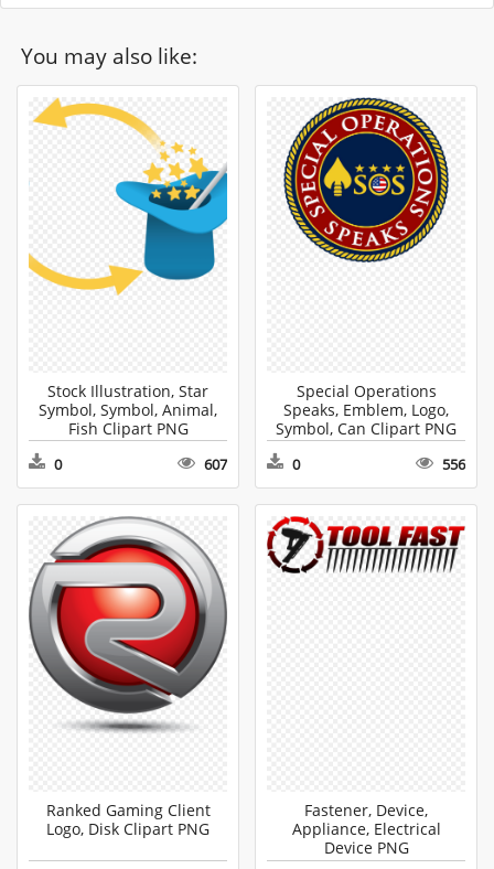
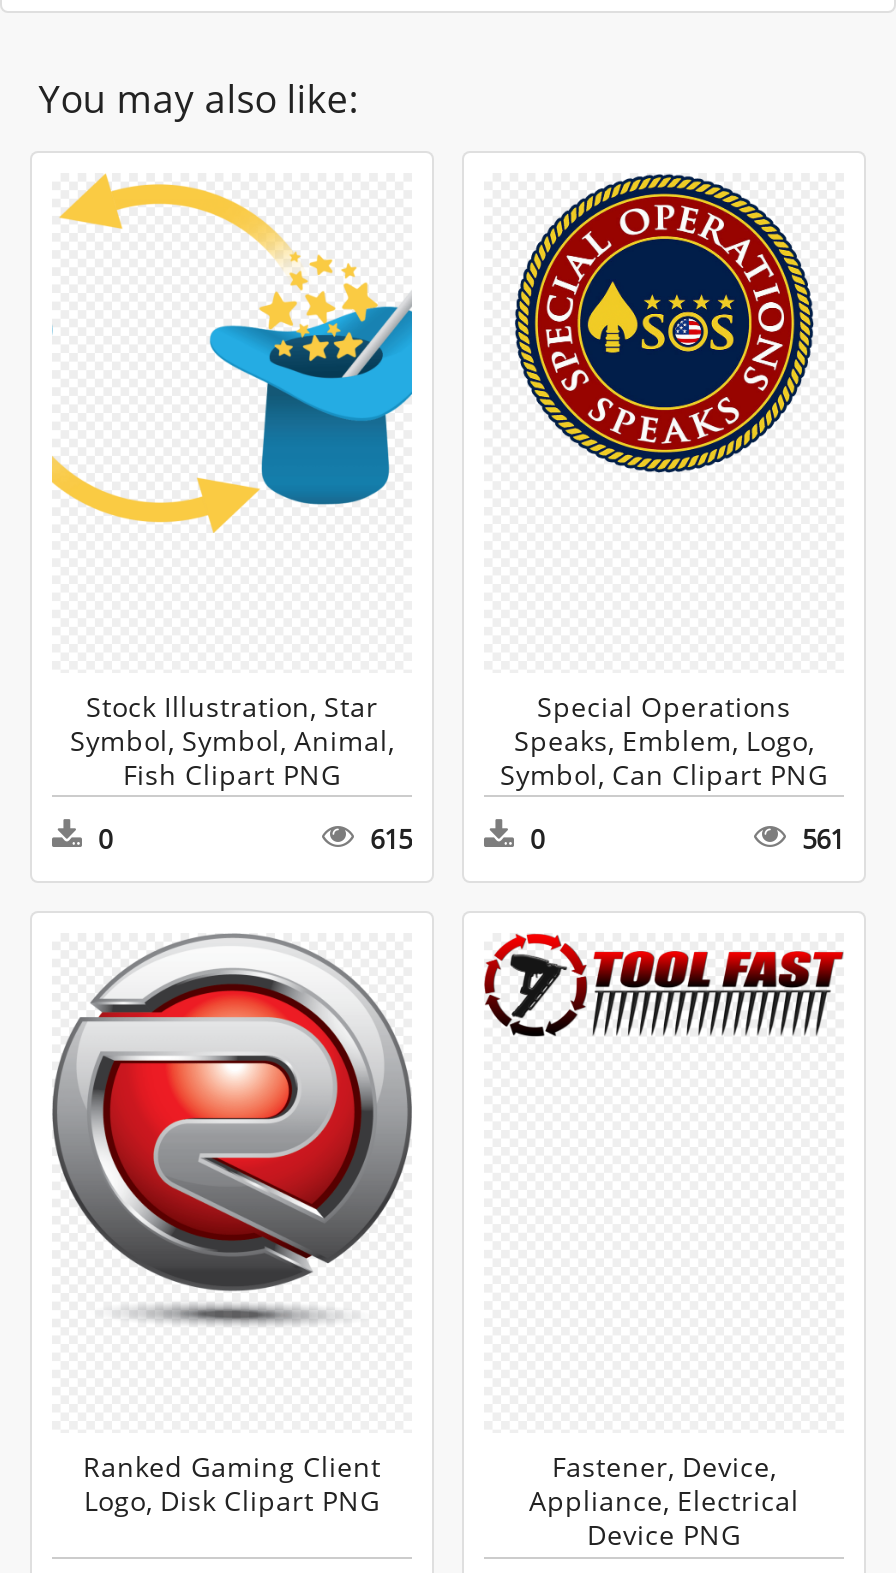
[204,454,227,474] 607 -> [370,821,412,857] 615
[442,454,465,474] 556 -> [802,821,844,857] 561

